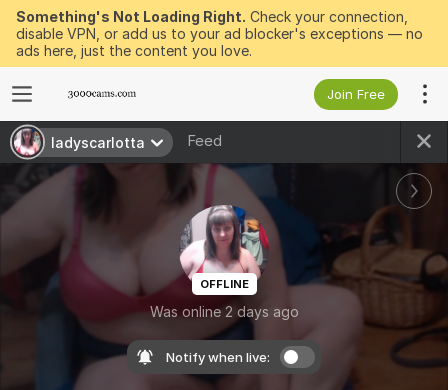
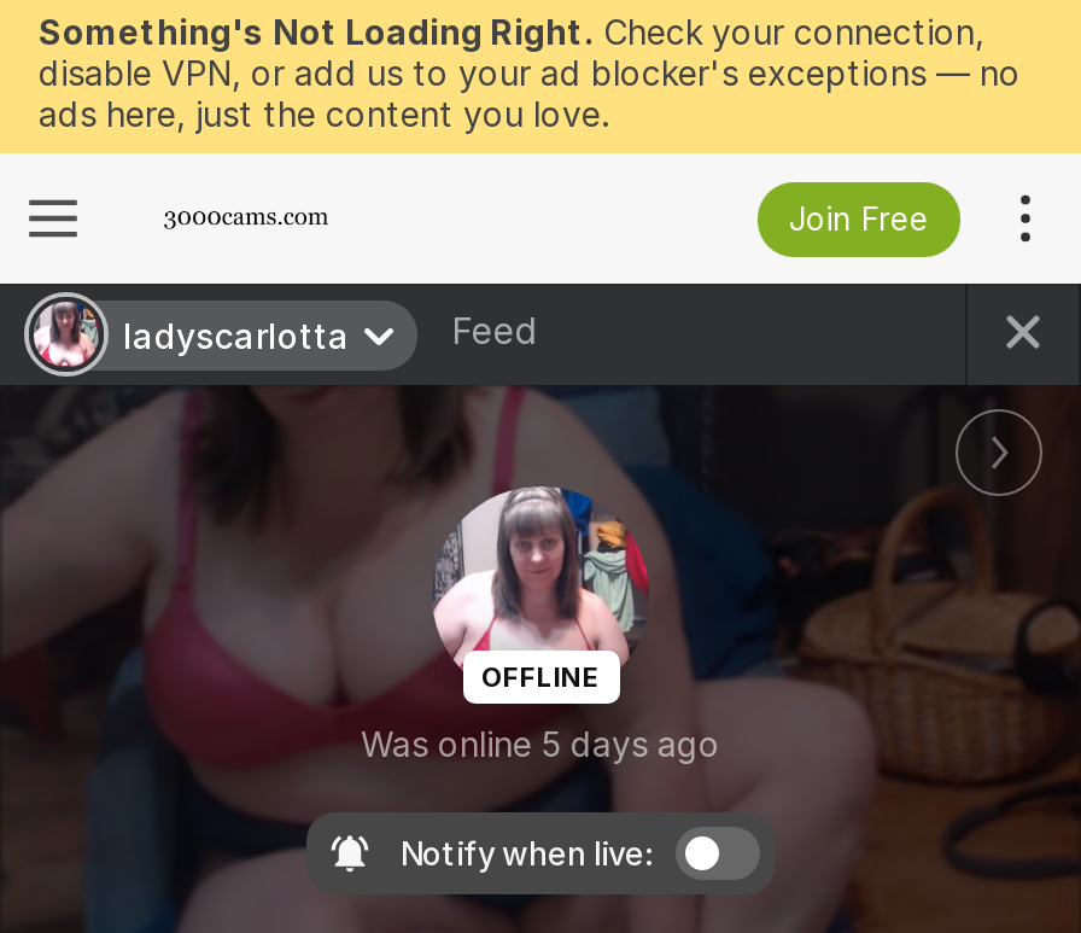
[149,302,298,319] Was online 2 days ago -> [361,722,720,763] Was online 5 days ago

